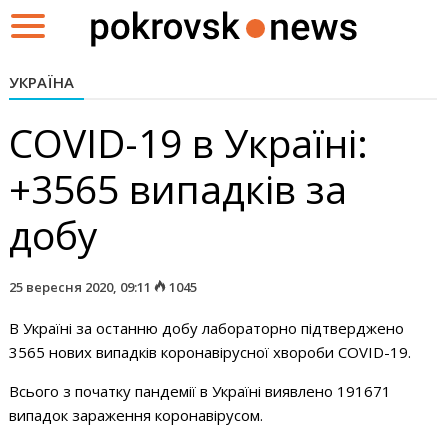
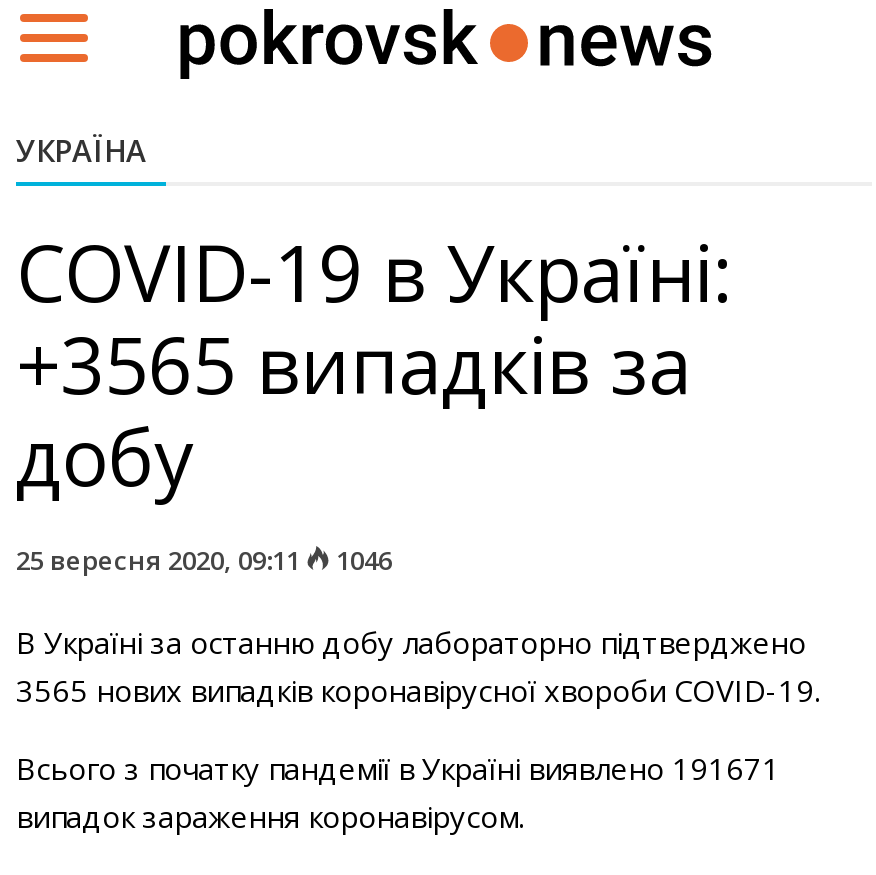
[9,278,197,296] 25 вересня 2020, 09:11 1045 -> [16,542,392,578] 25 вересня 2020, 09:11 1046

